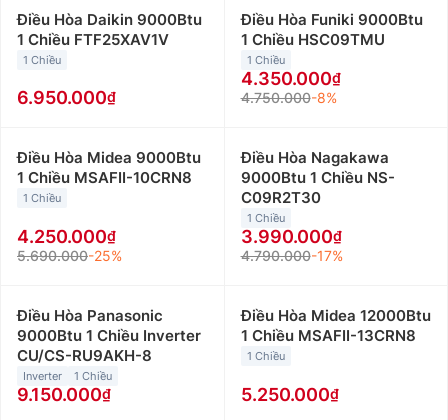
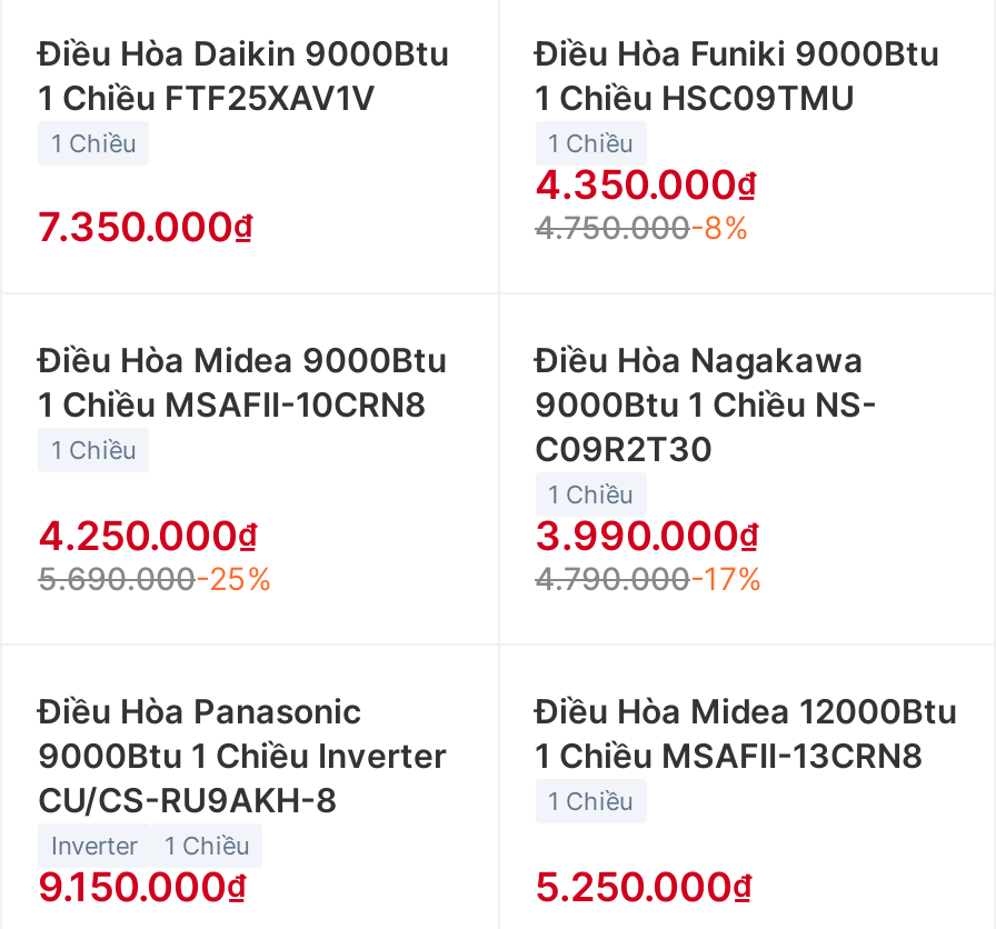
[17,87,107,108] 6.950.000 -> [38,203,233,249] 7.350.000

